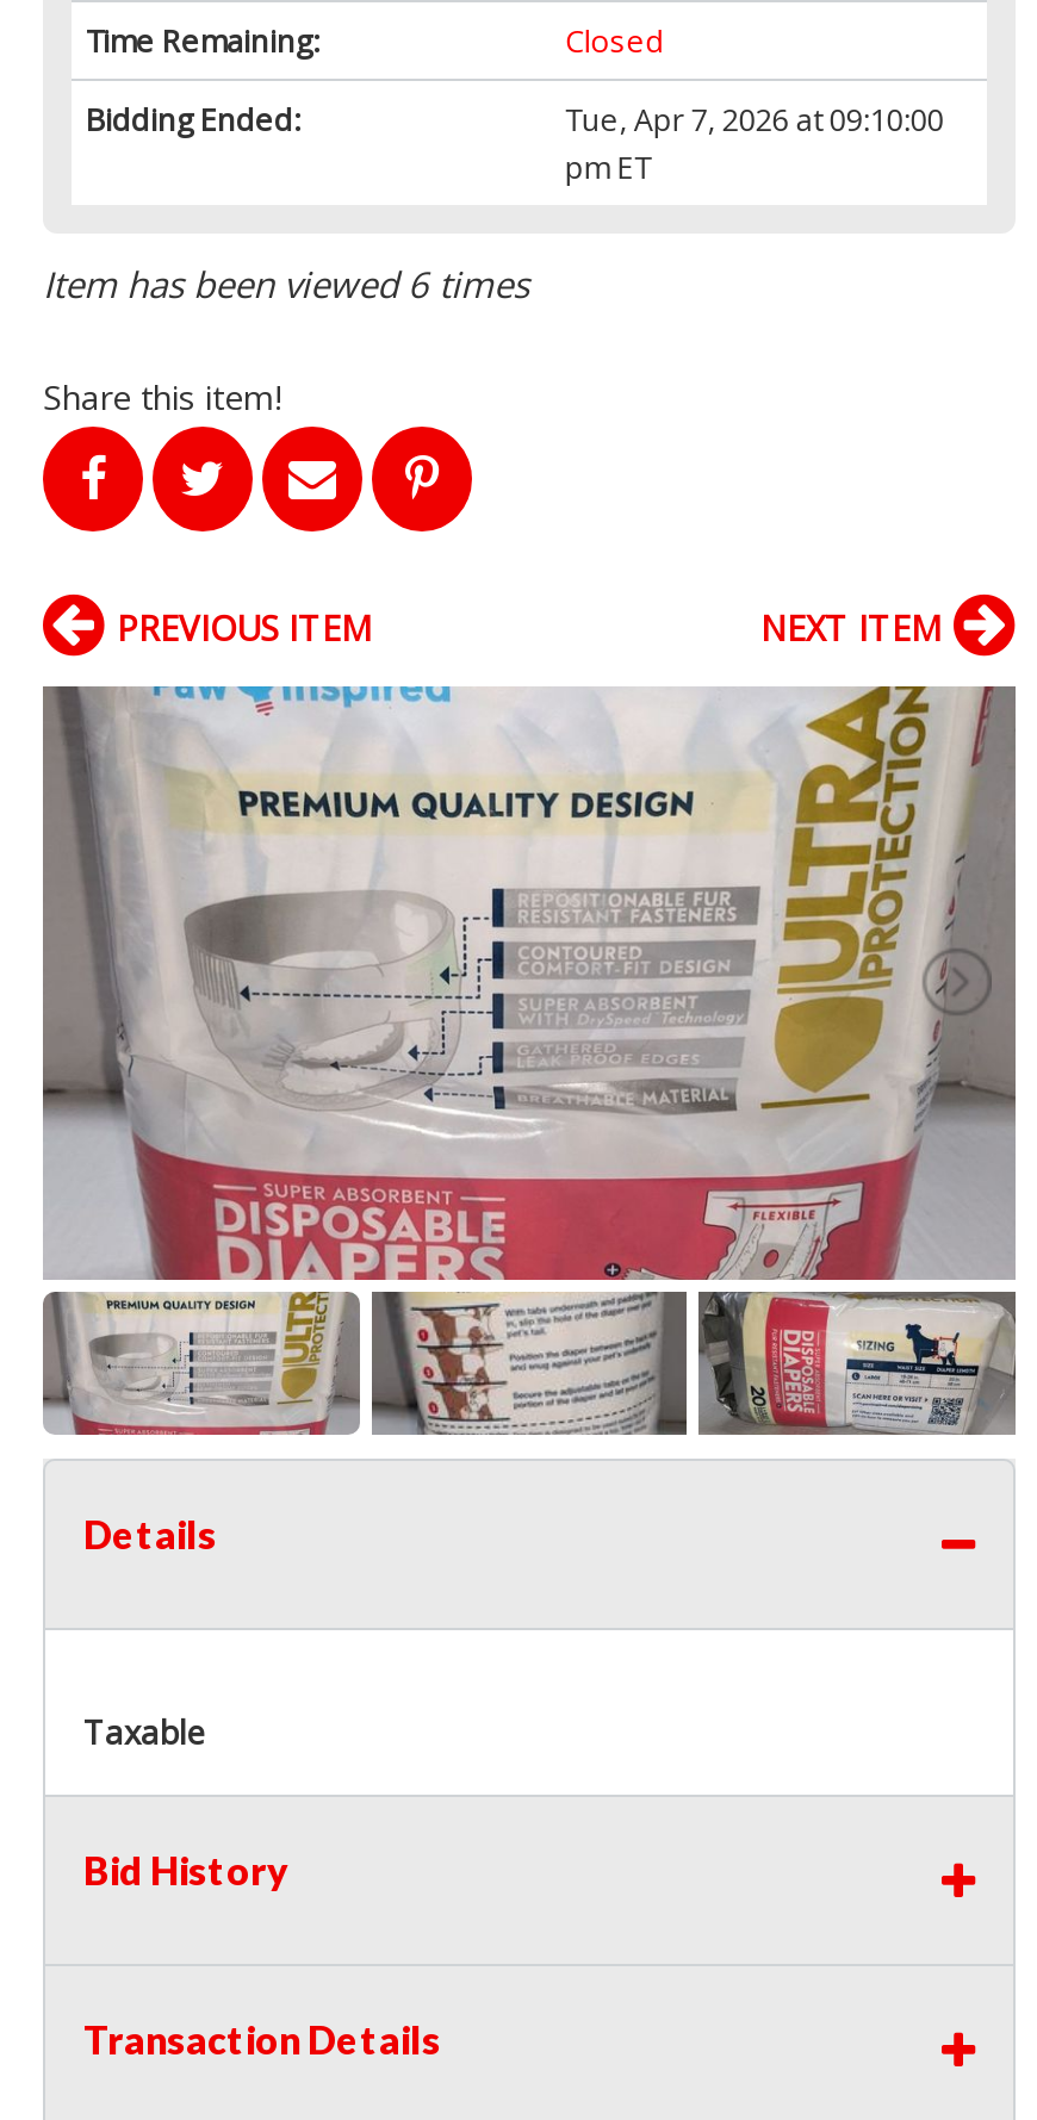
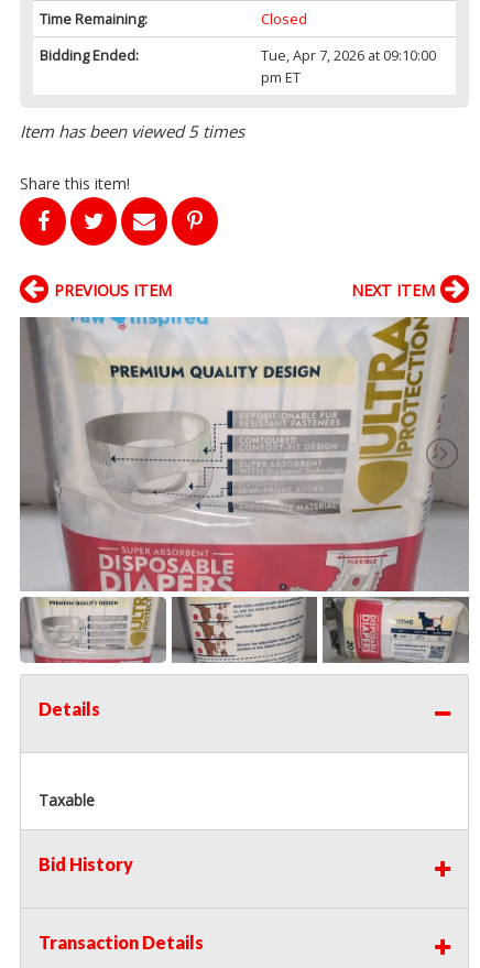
[43,260,529,307] Item has been viewed 6 times -> [20,120,244,142] Item has been viewed 5 times

